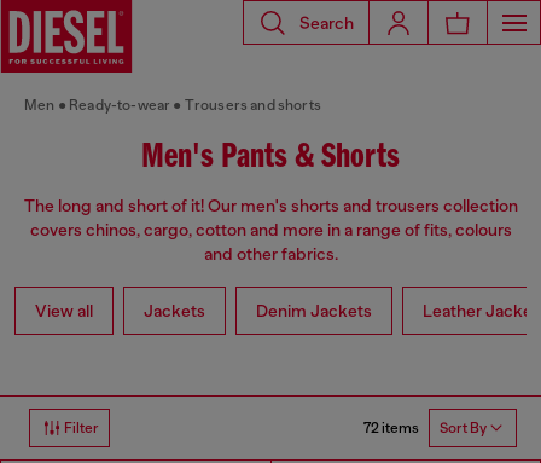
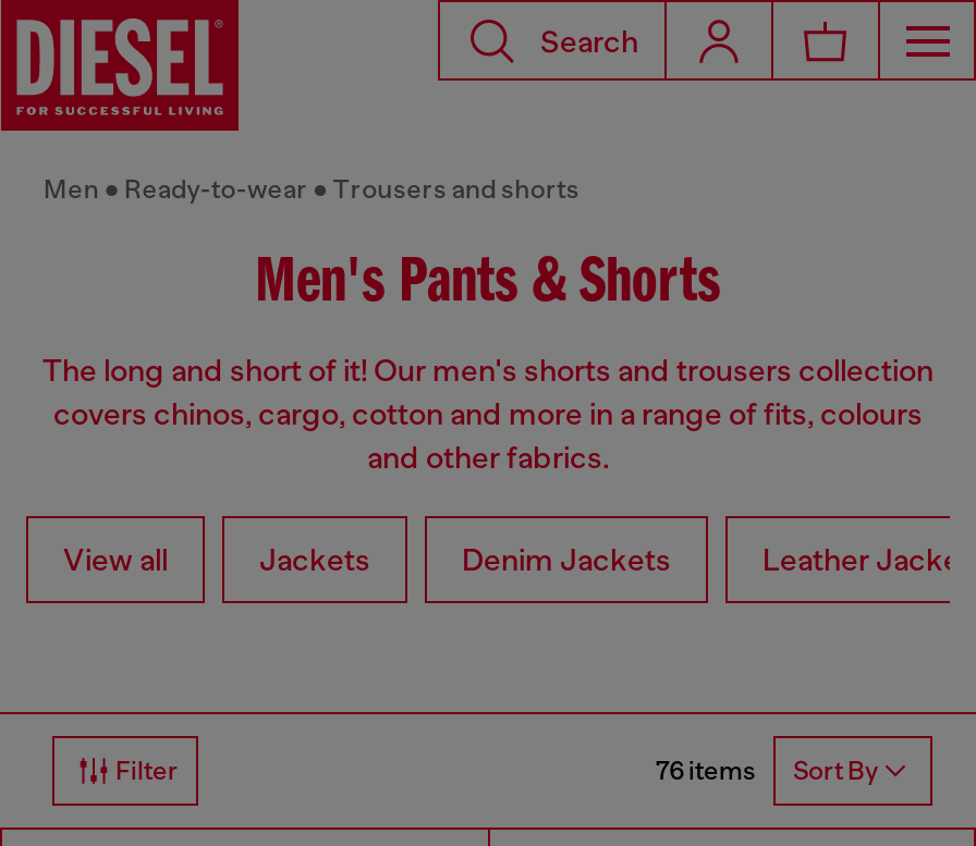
[363,419,487,437] 72 items Sort By -> [656,755,878,787] 76 items Sort By

